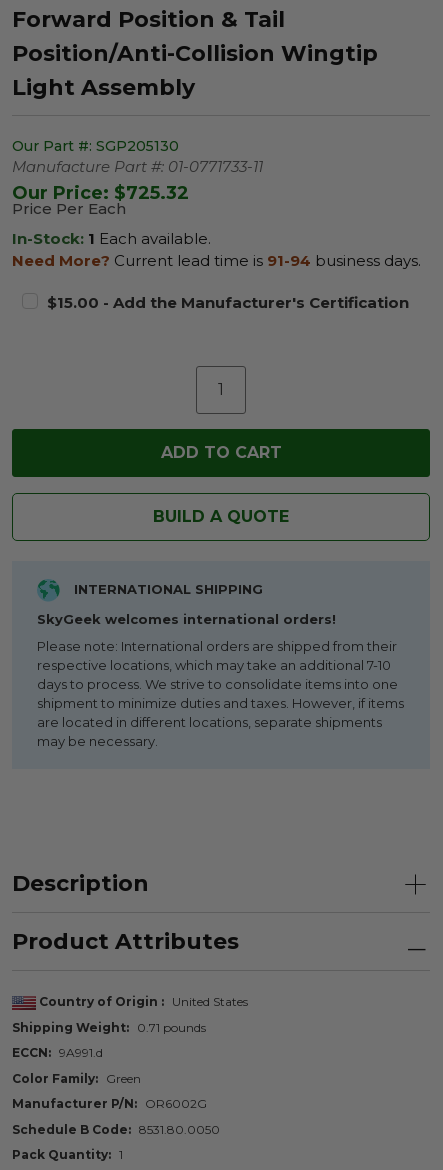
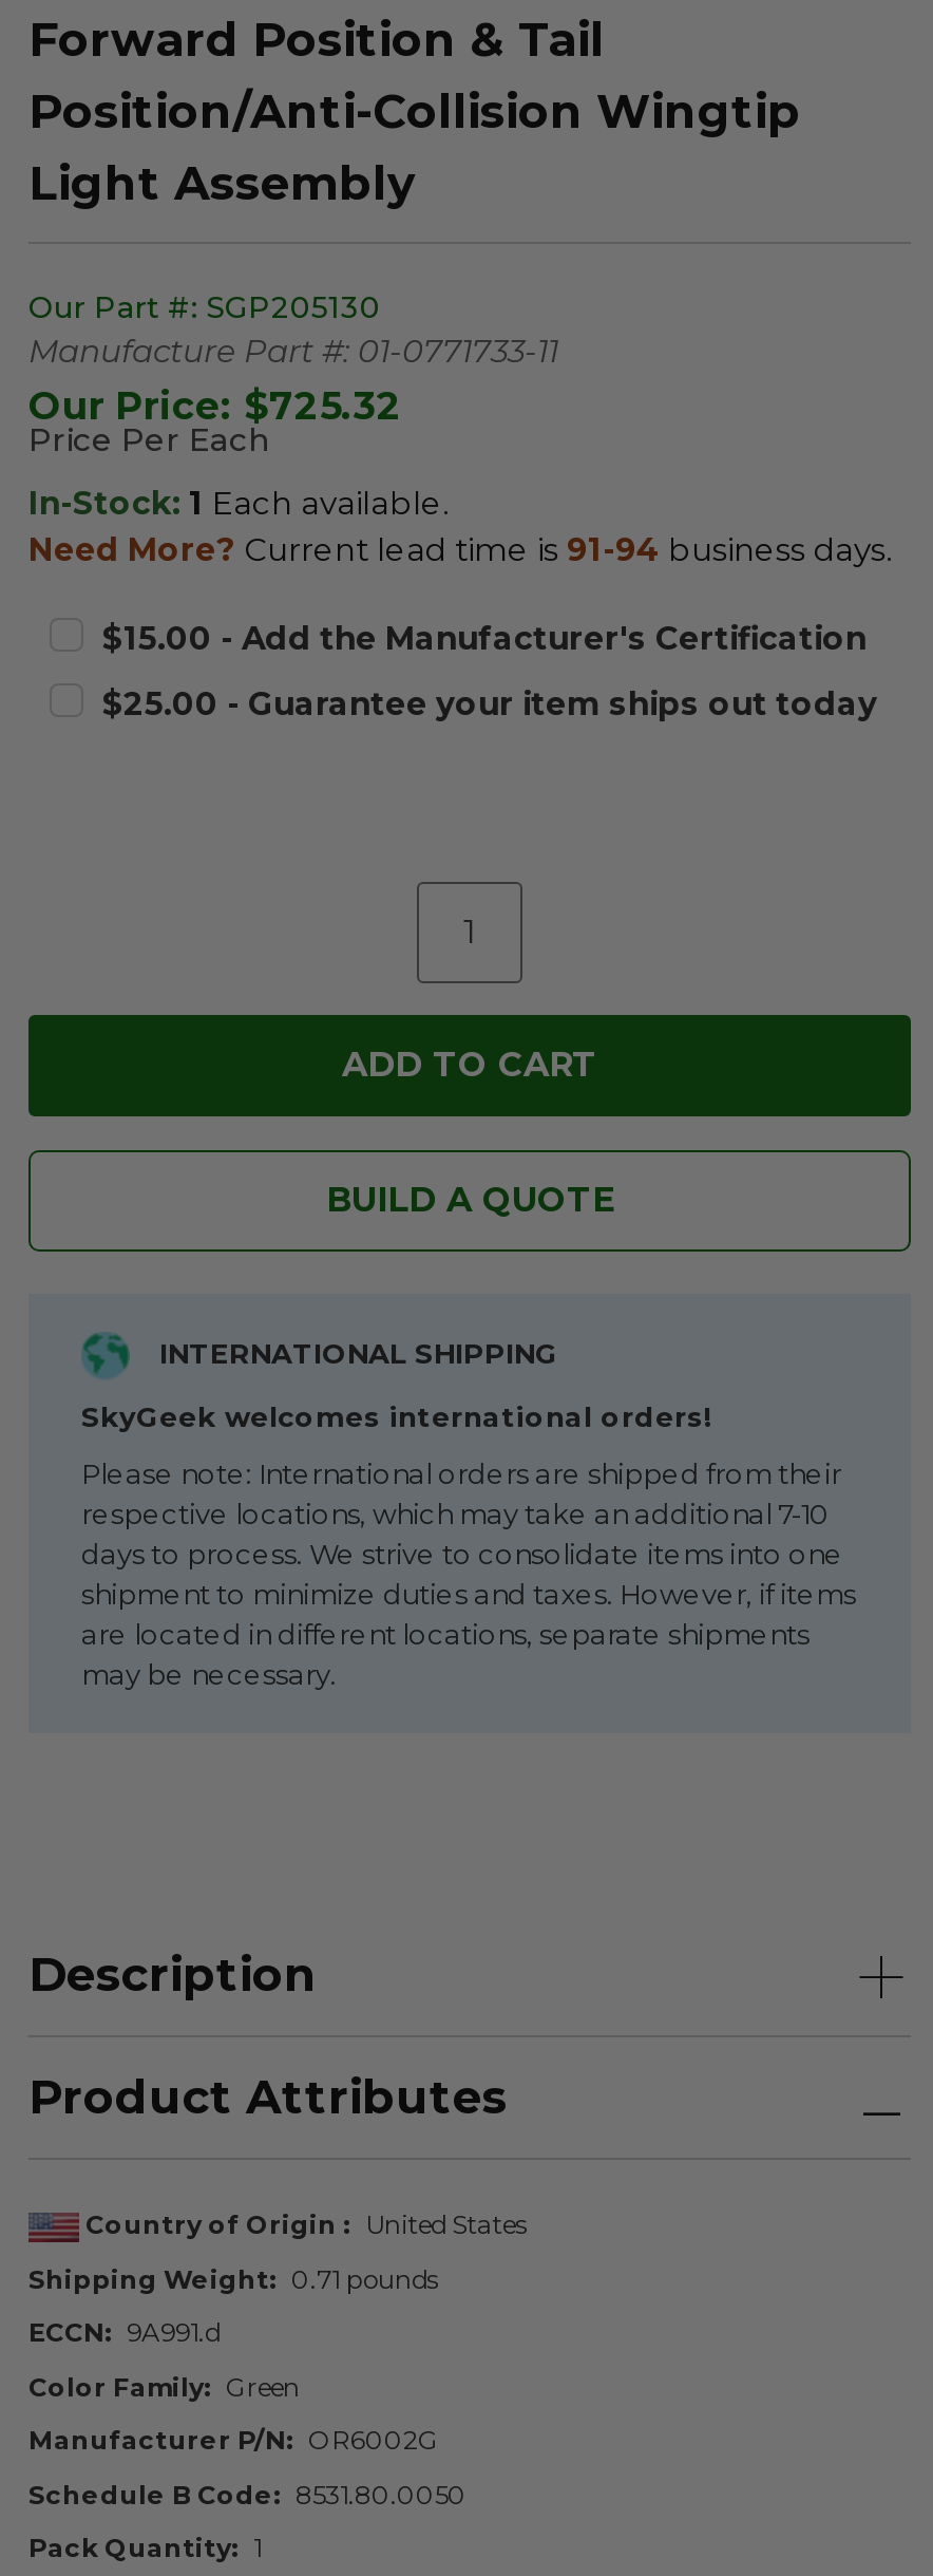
none -> [102,683,877,723] $25.00 - Guarantee your item ships out today

